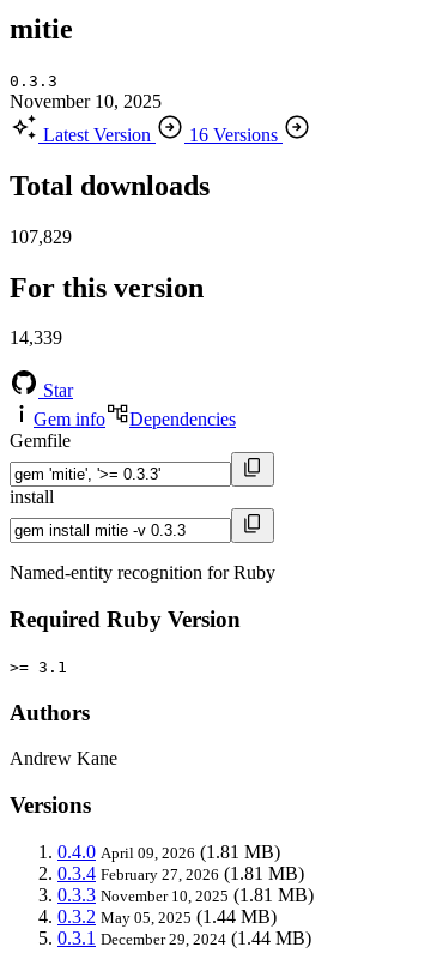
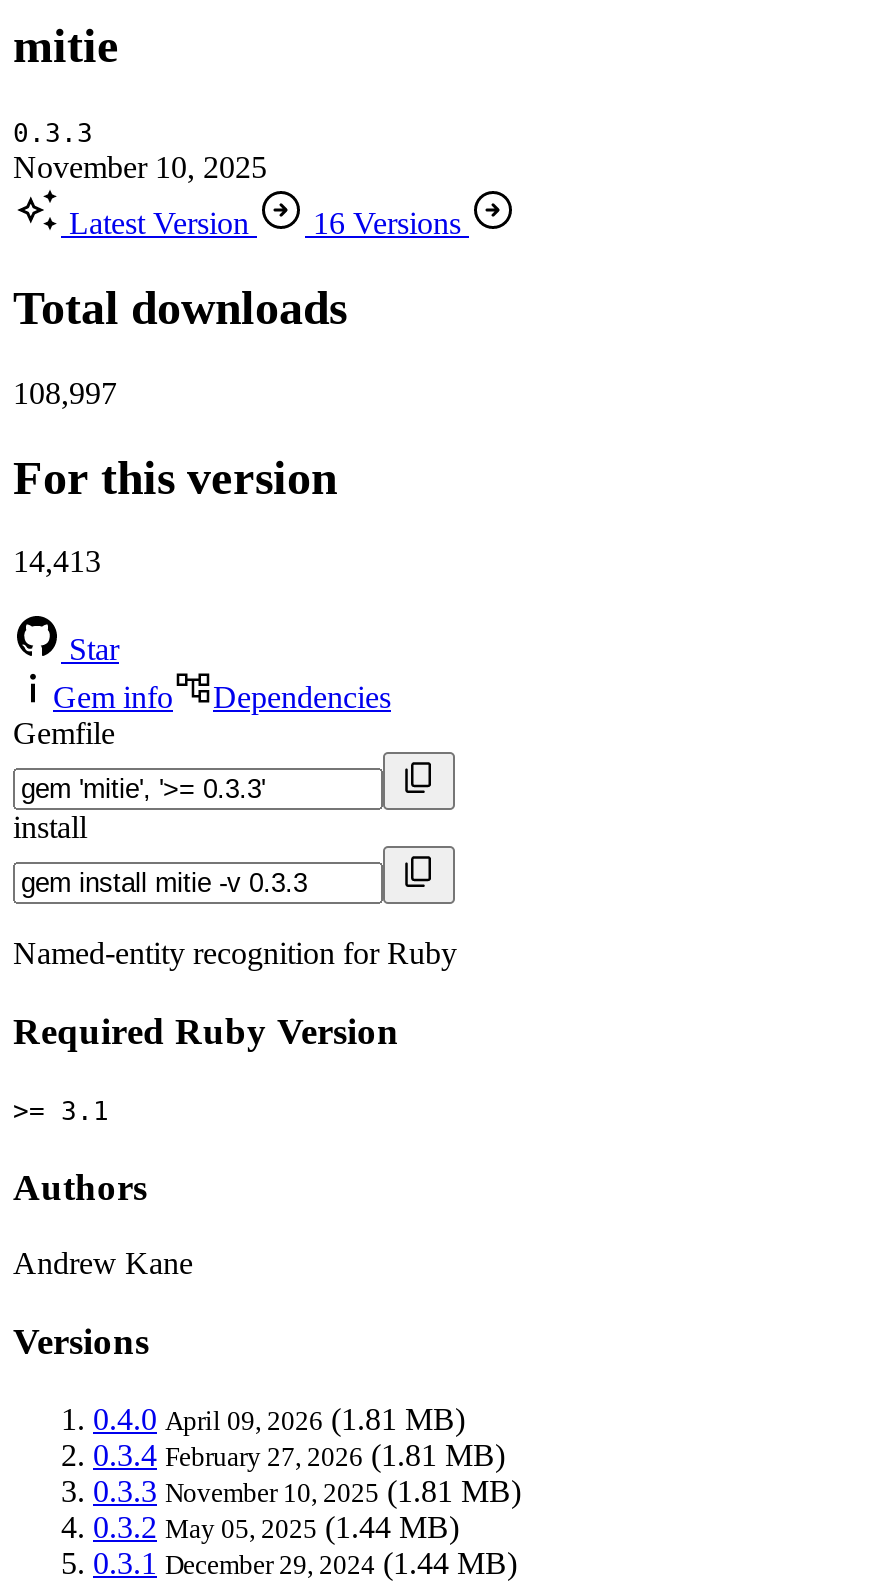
[10,226,72,246] 107,829 -> [13,375,117,409] 108,997
[10,328,62,348] 14,339 -> [13,545,101,579] 14,413

